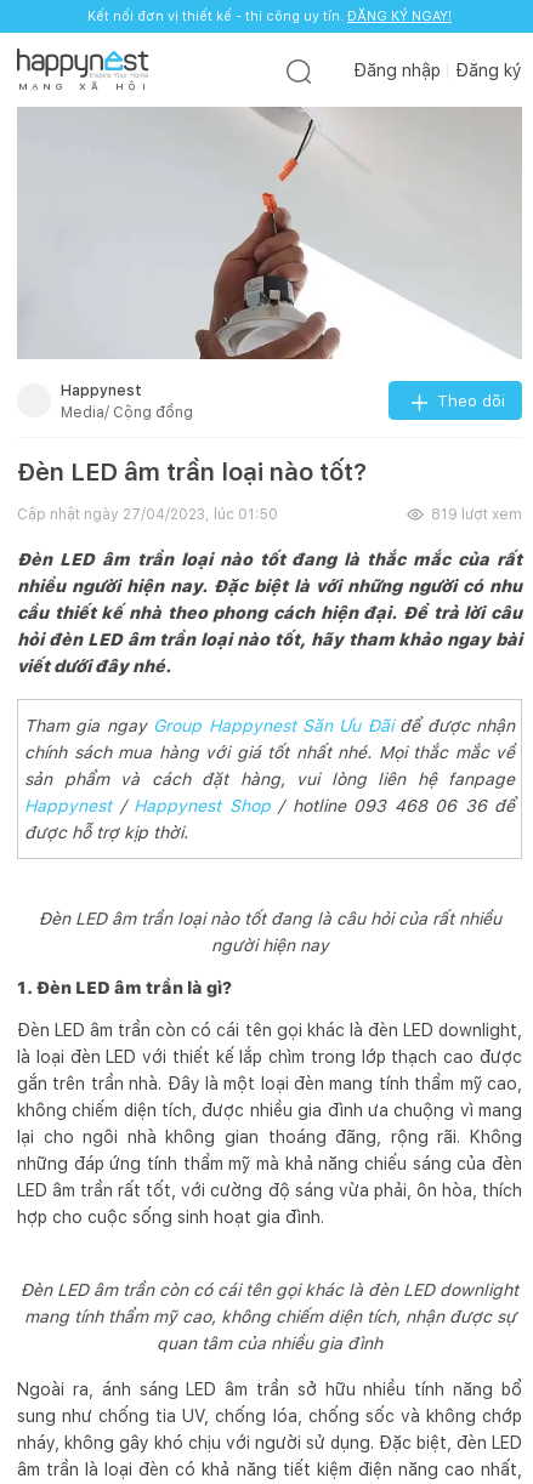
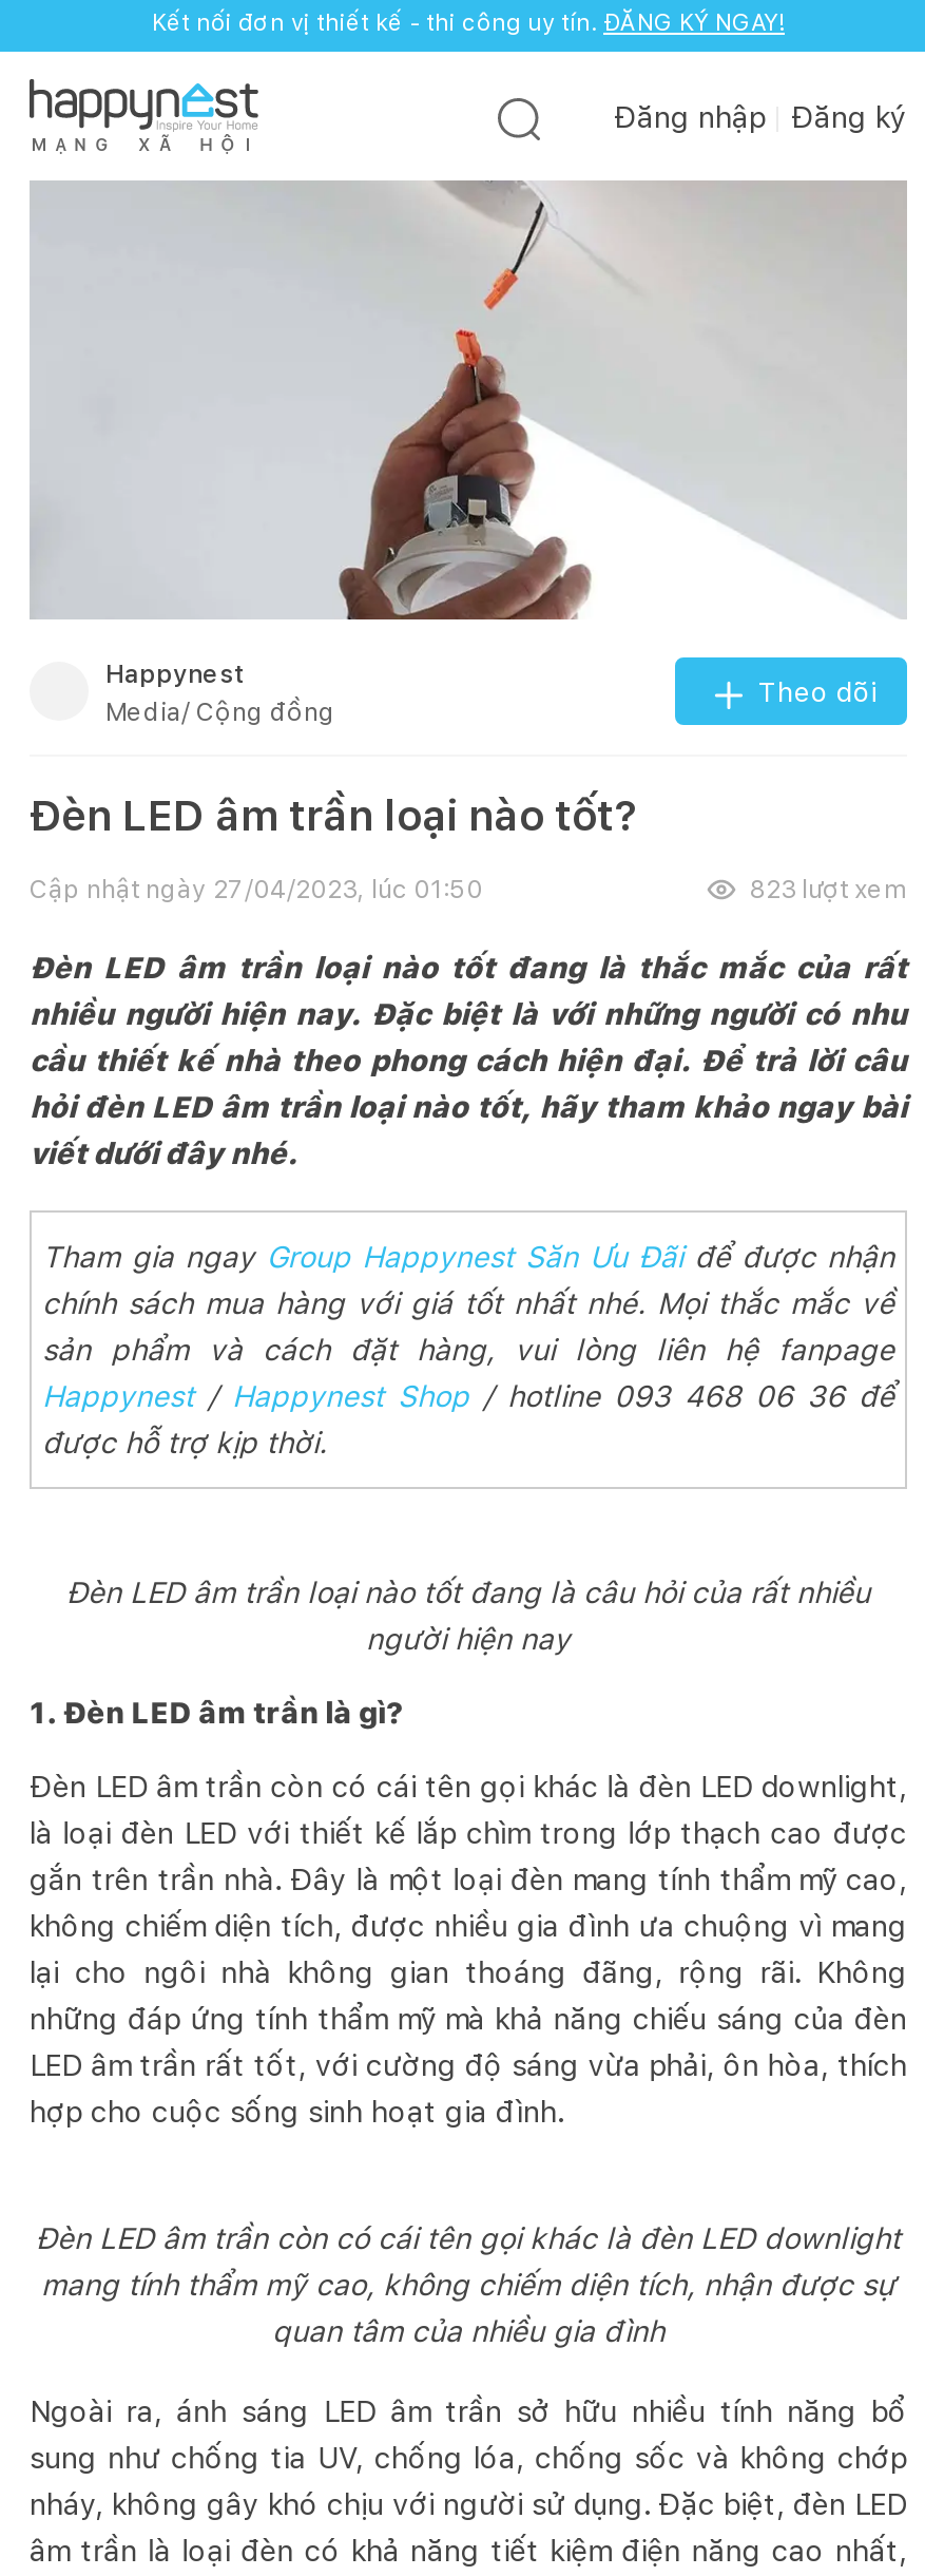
[431,506,522,523] 819 lượt xem -> [749,875,907,904] 823 lượt xem

